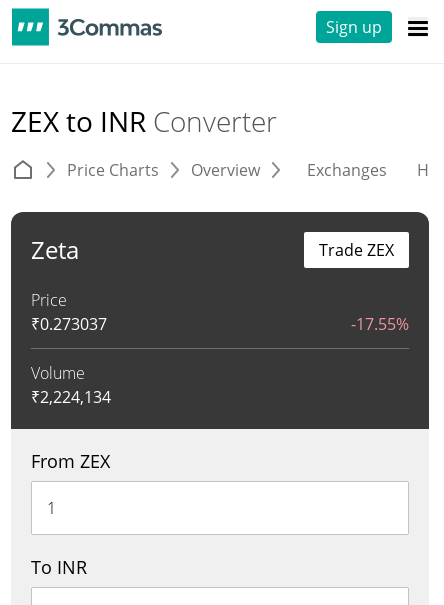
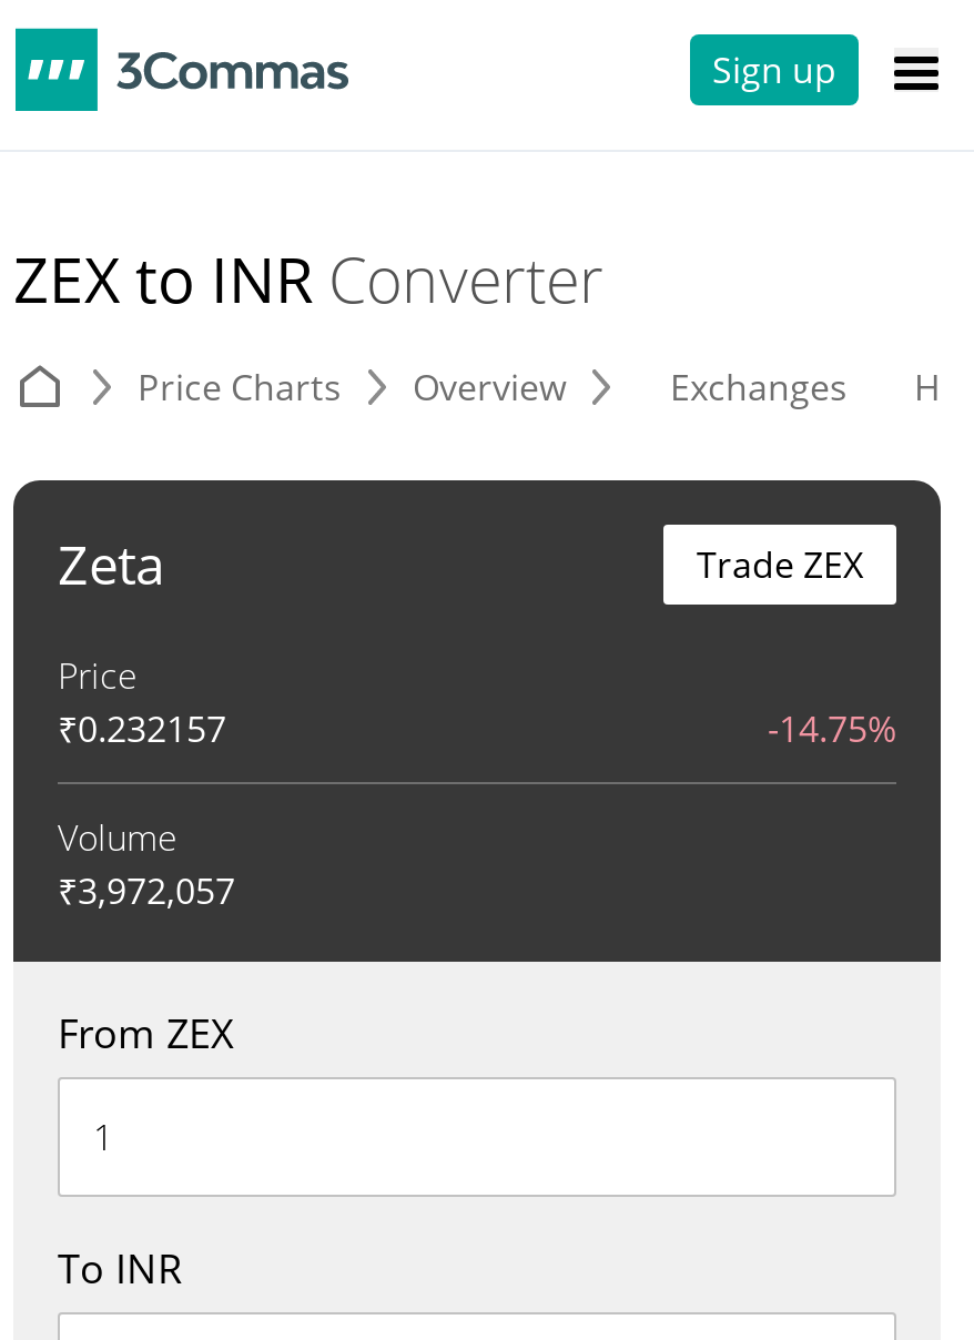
[31,313,107,335] ₹0.273037 -> [58,704,226,753] ₹0.232157
[351,313,409,335] -17.55% -> [768,704,896,753] -14.75%
[31,386,111,408] ₹2,224,134 -> [58,866,235,915] ₹3,972,057

